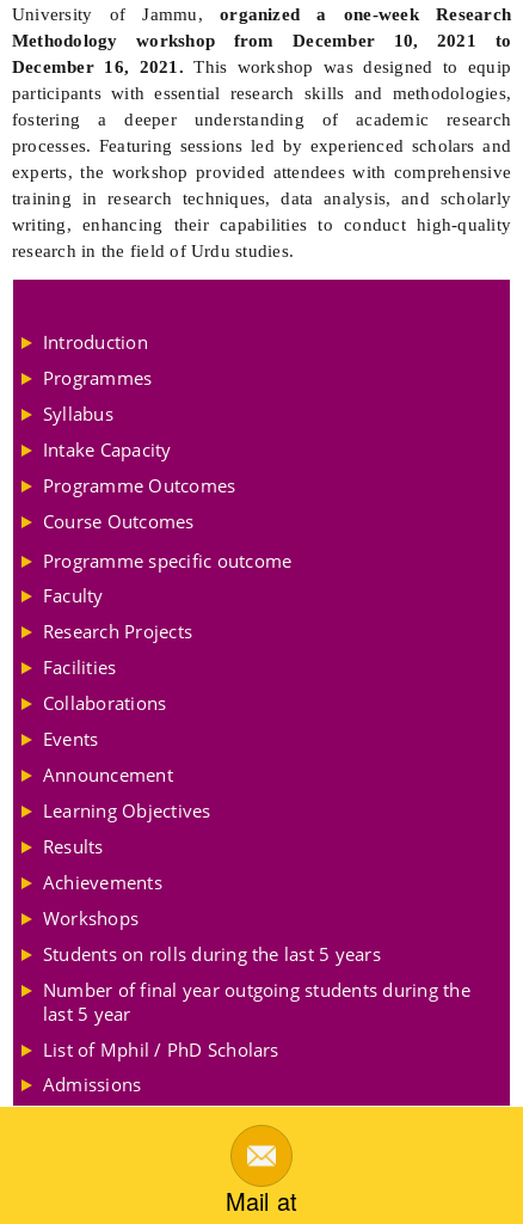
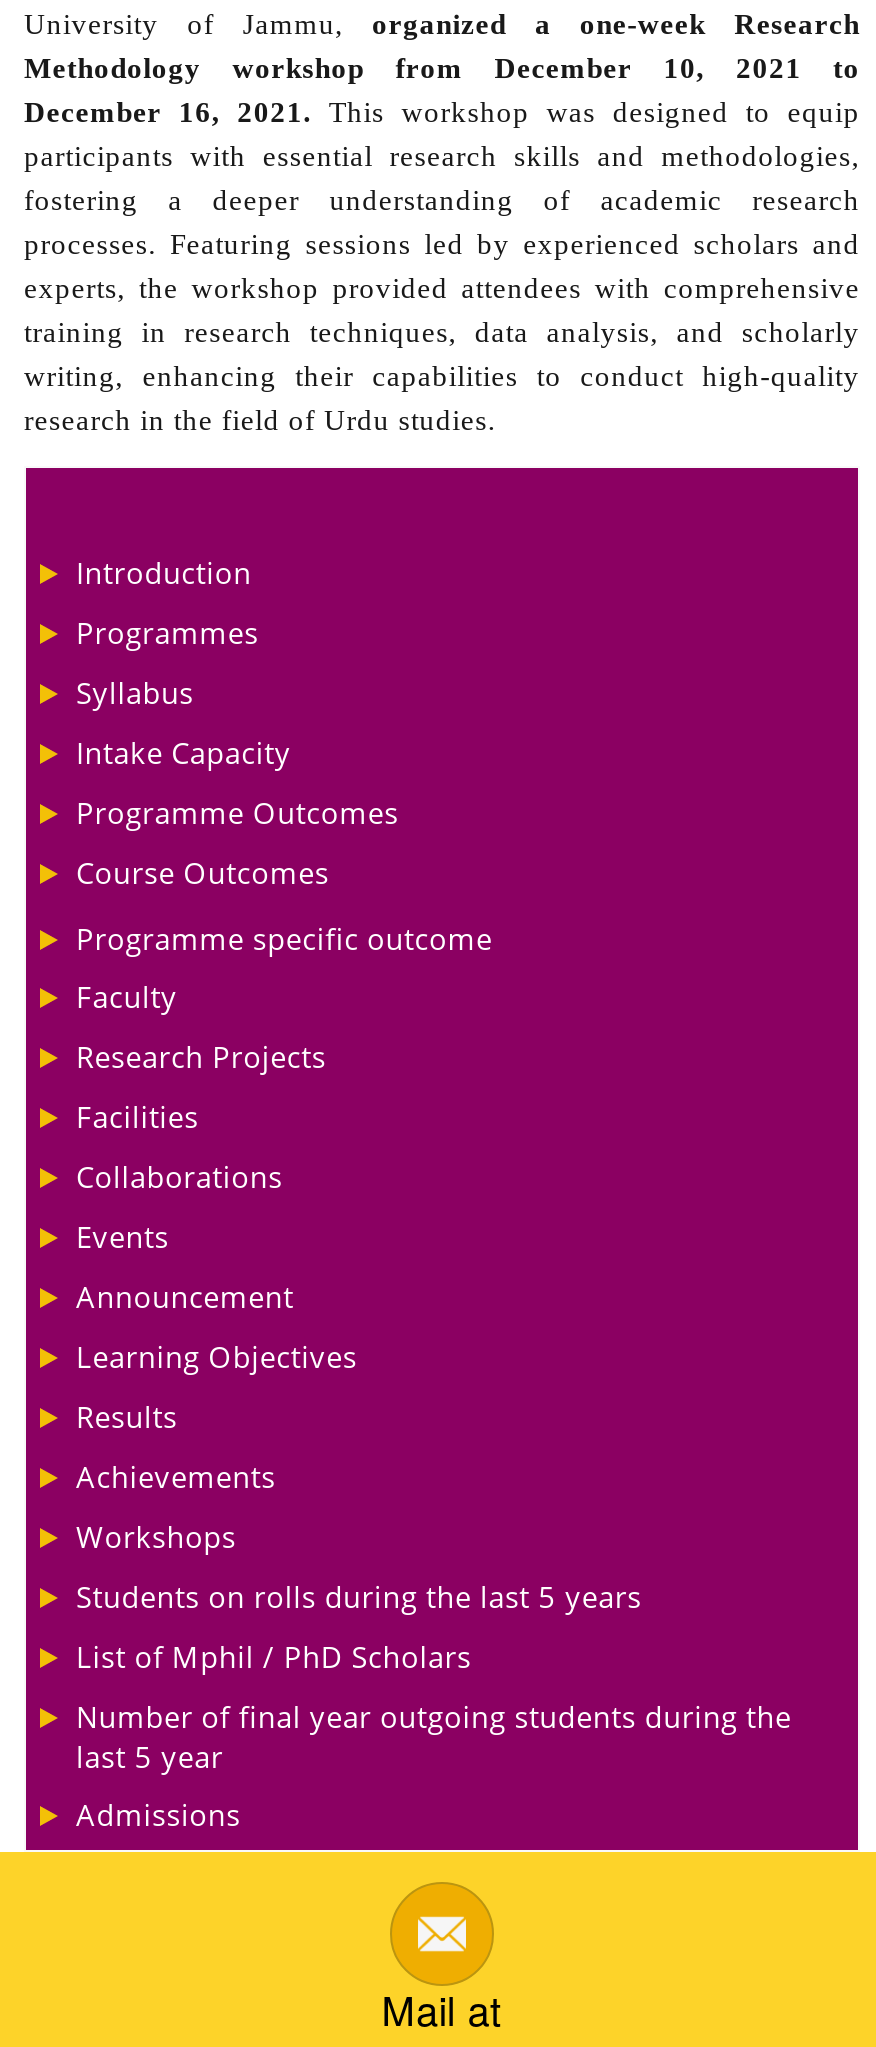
moved [43,977,470,1025] -> [76,1695,792,1775]: Number of final year outgoing students during the | last 5 year
moved [43,1037,279,1061] -> [76,1635,471,1675]: List of Mphil / PhD Scholars

